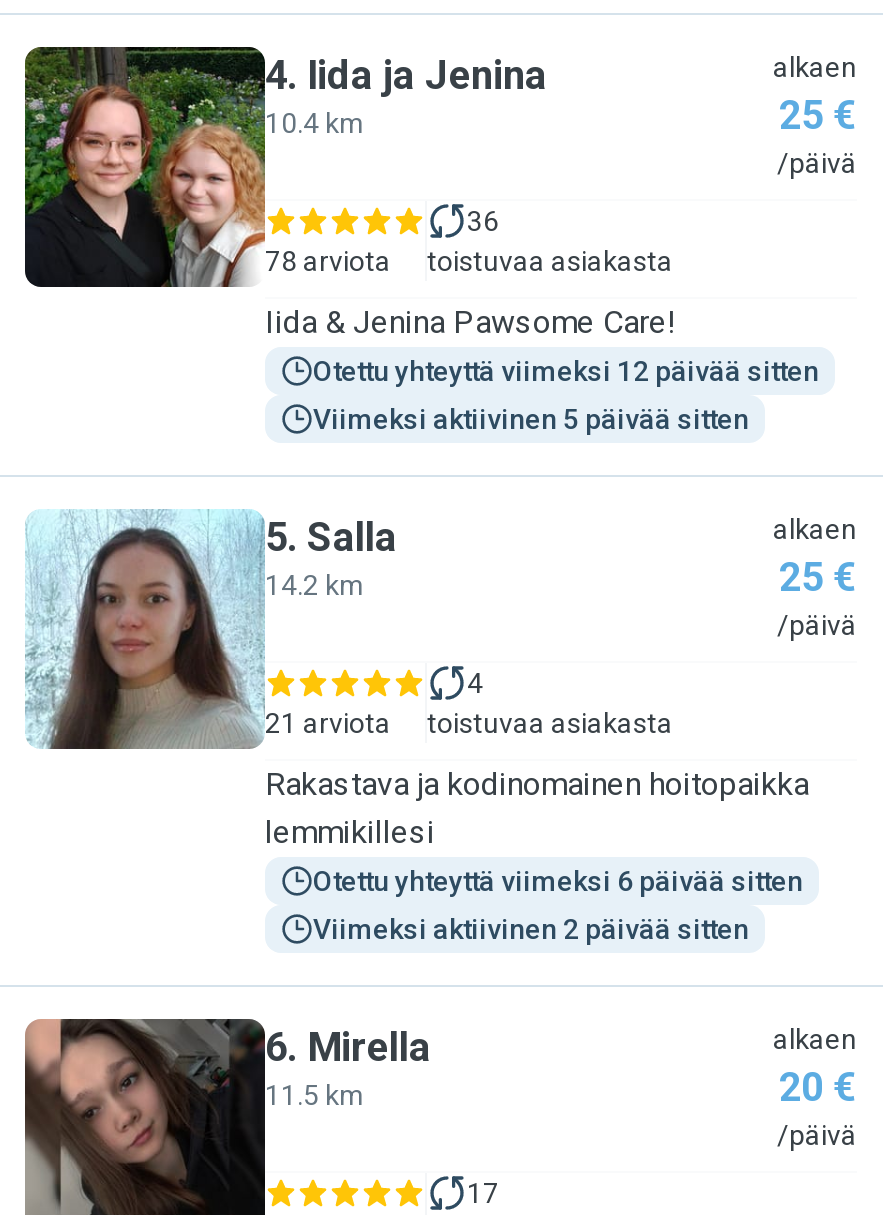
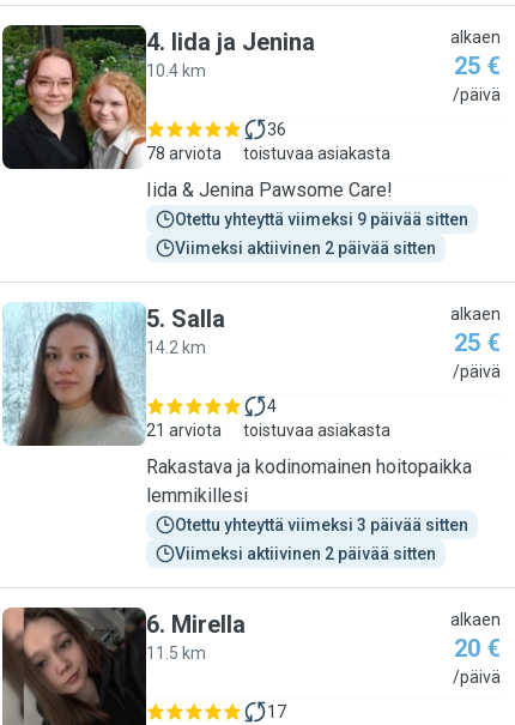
[313,355,819,387] Otettu yhteyttä viimeksi 12 päivää sitten -> [175,210,468,229] Otettu yhteyttä viimeksi 9 päivää sitten
[313,403,749,435] Viimeksi aktiivinen 5 päivää sitten -> [175,238,436,258] Viimeksi aktiivinen 2 päivää sitten
[313,865,803,897] Otettu yhteyttä viimeksi 6 päivää sitten -> [175,515,468,534] Otettu yhteyttä viimeksi 3 päivää sitten

